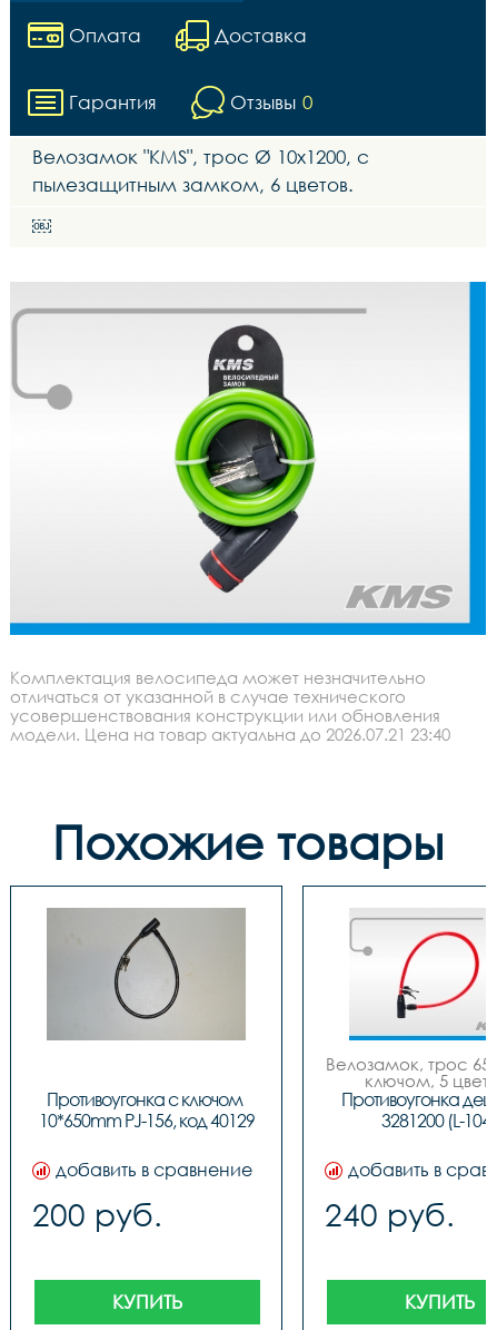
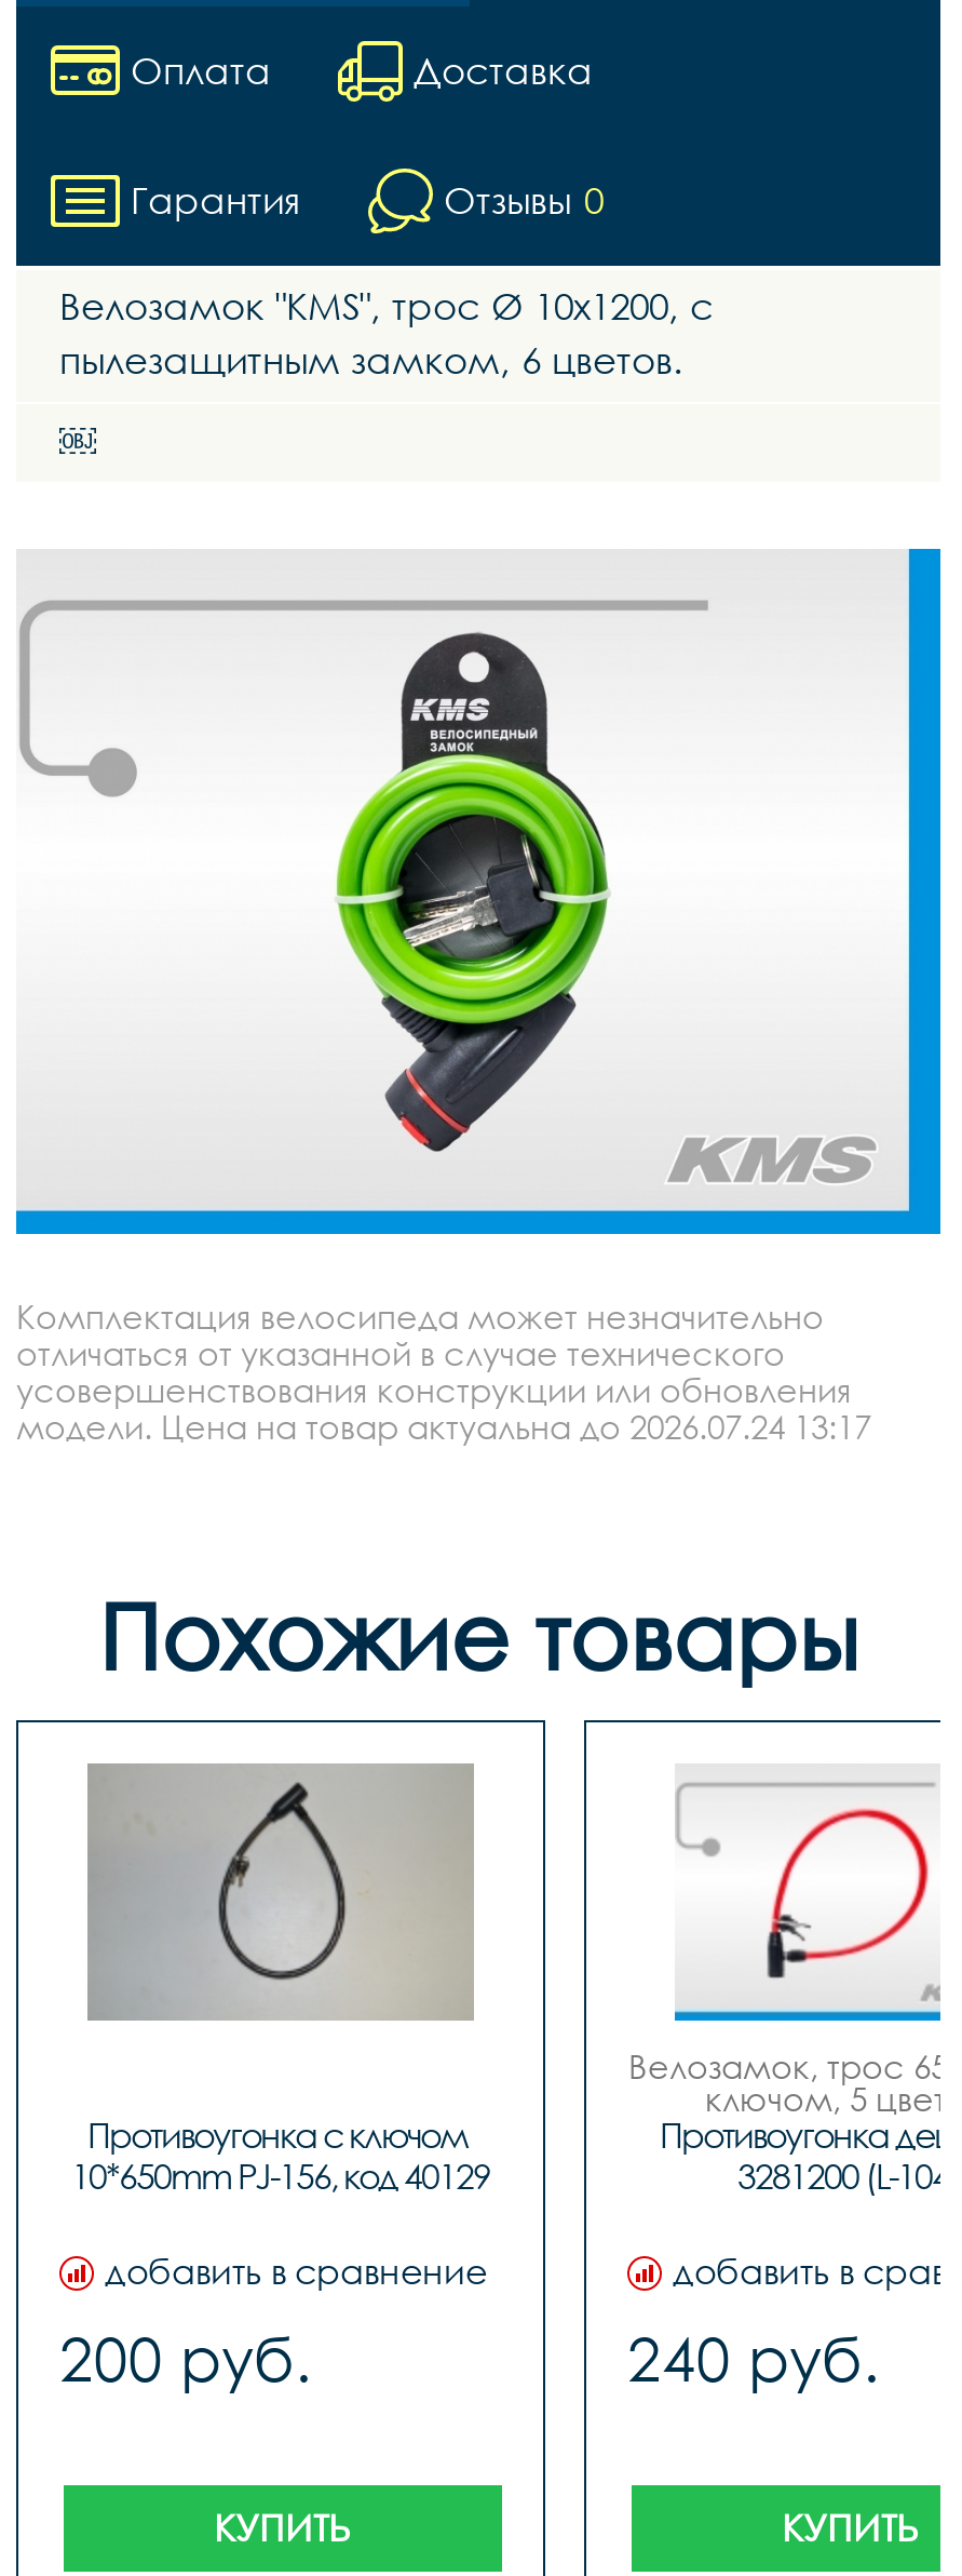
[10,724,450,744] модели. Цена на товар актуальна до 2026.07.21 23:40 -> [16,1406,871,1445] модели. Цена на товар актуальна до 2026.07.24 13:17

